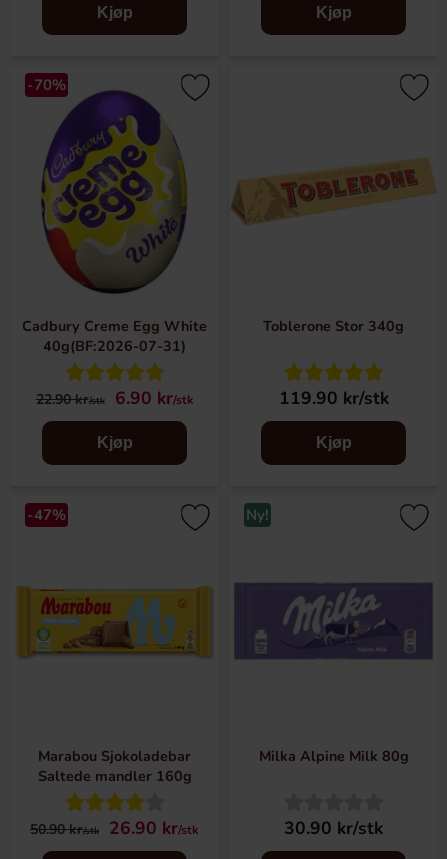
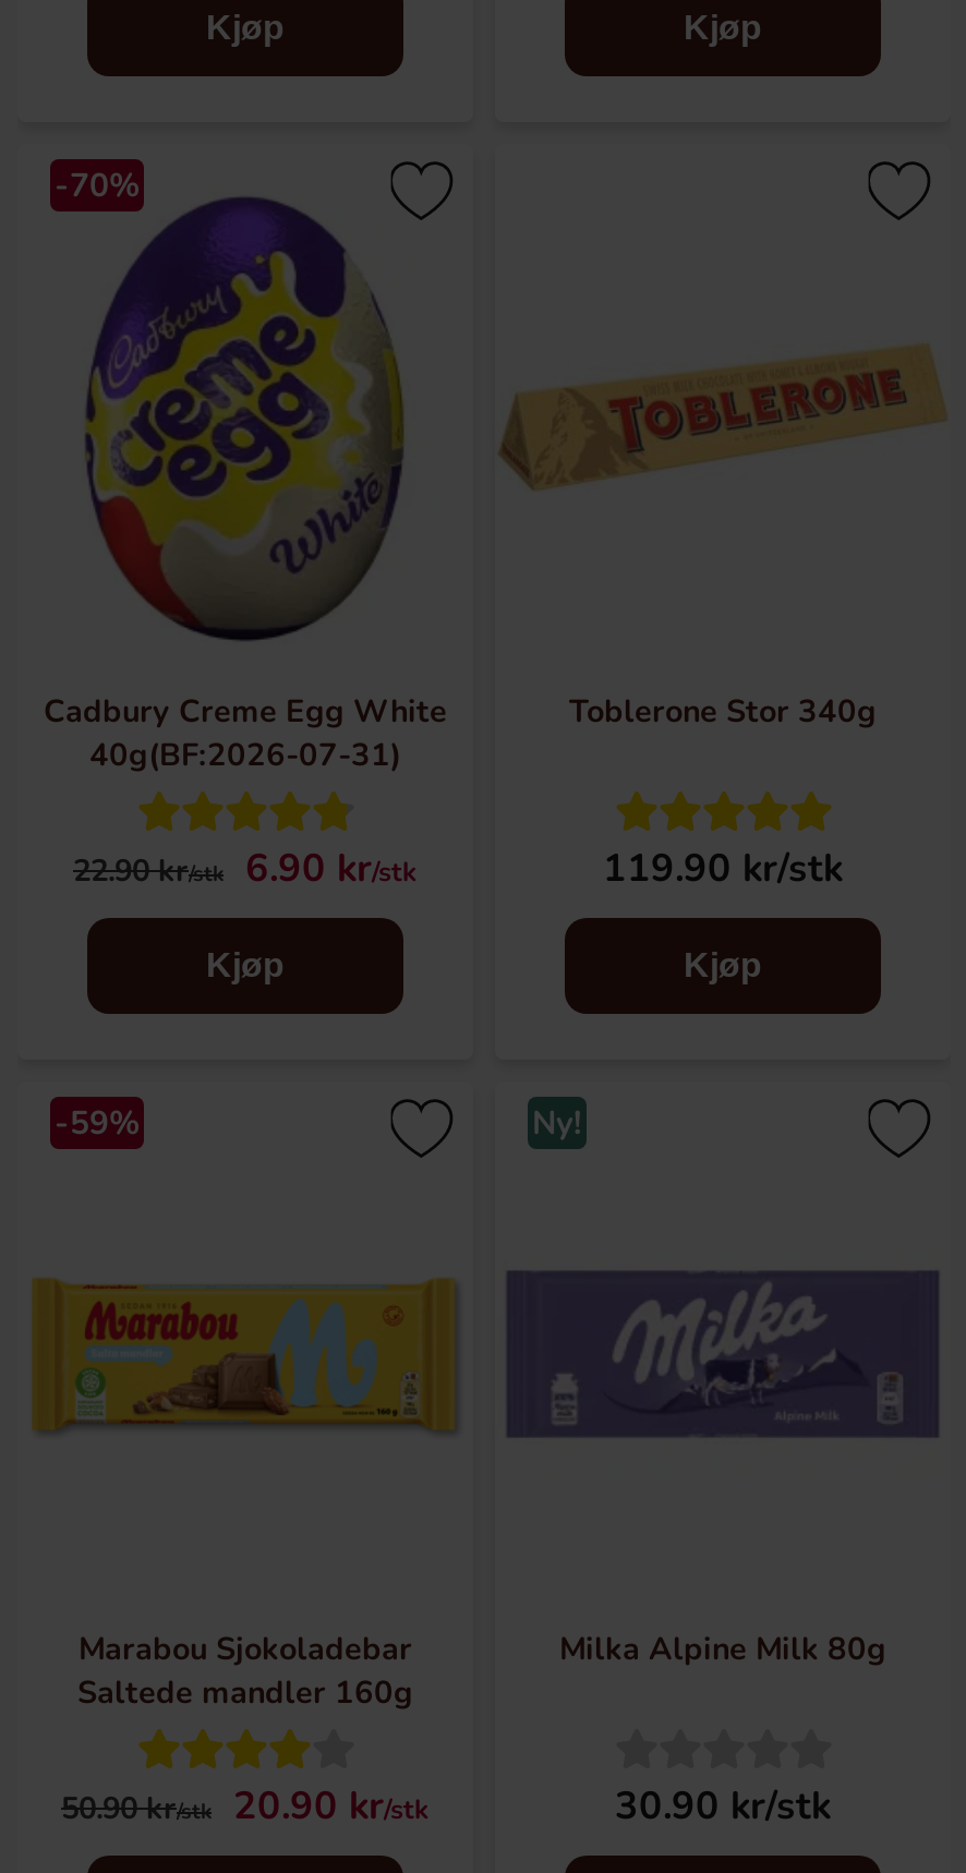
[27,505,66,525] -47% -> [55,1101,140,1145] -59%
[30,816,199,840] 50.90 kr/stk 26.90 kr/stk -> [61,1779,430,1832] 50.90 kr/stk 20.90 kr/stk

